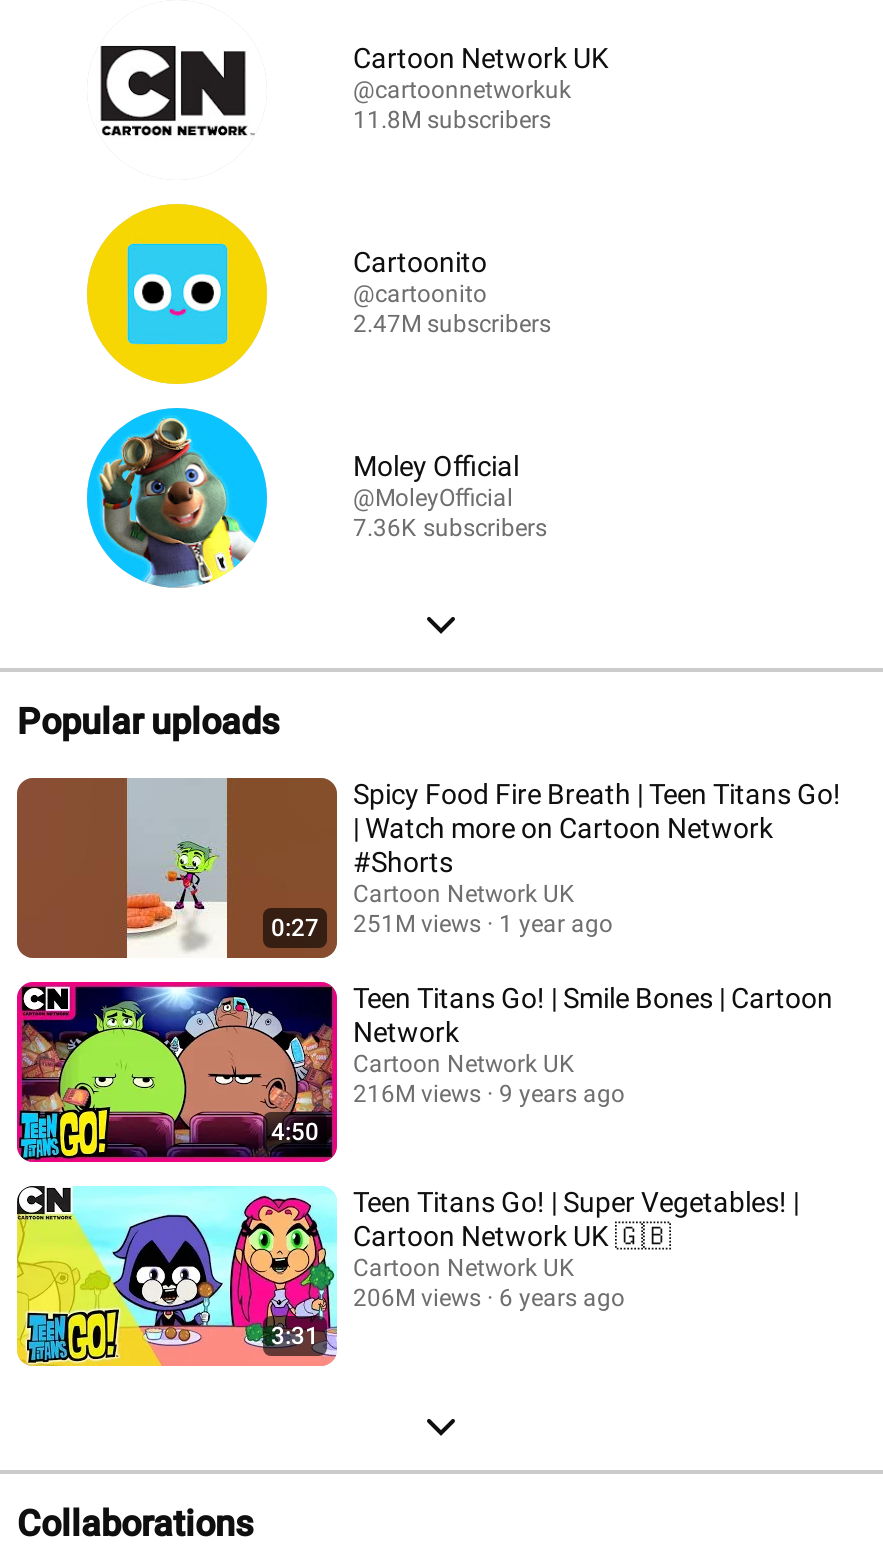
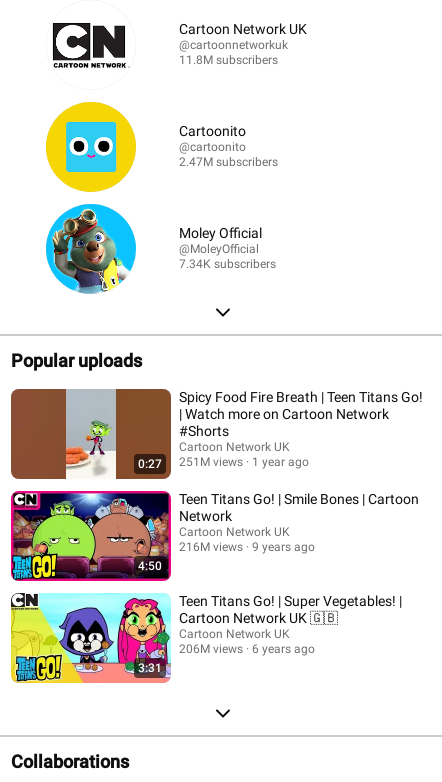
[353,515,547,543] 7.36K subscribers -> [179,257,276,271] 7.34K subscribers

